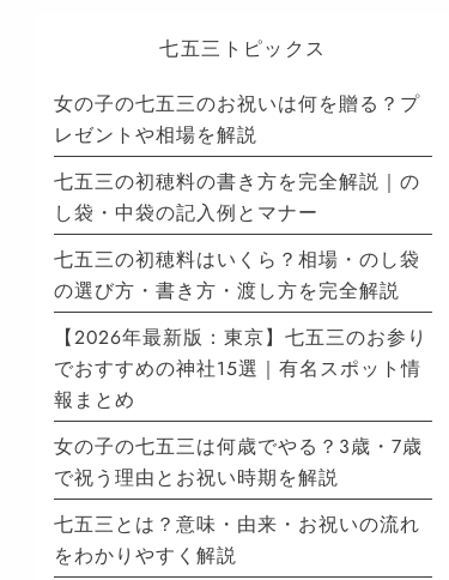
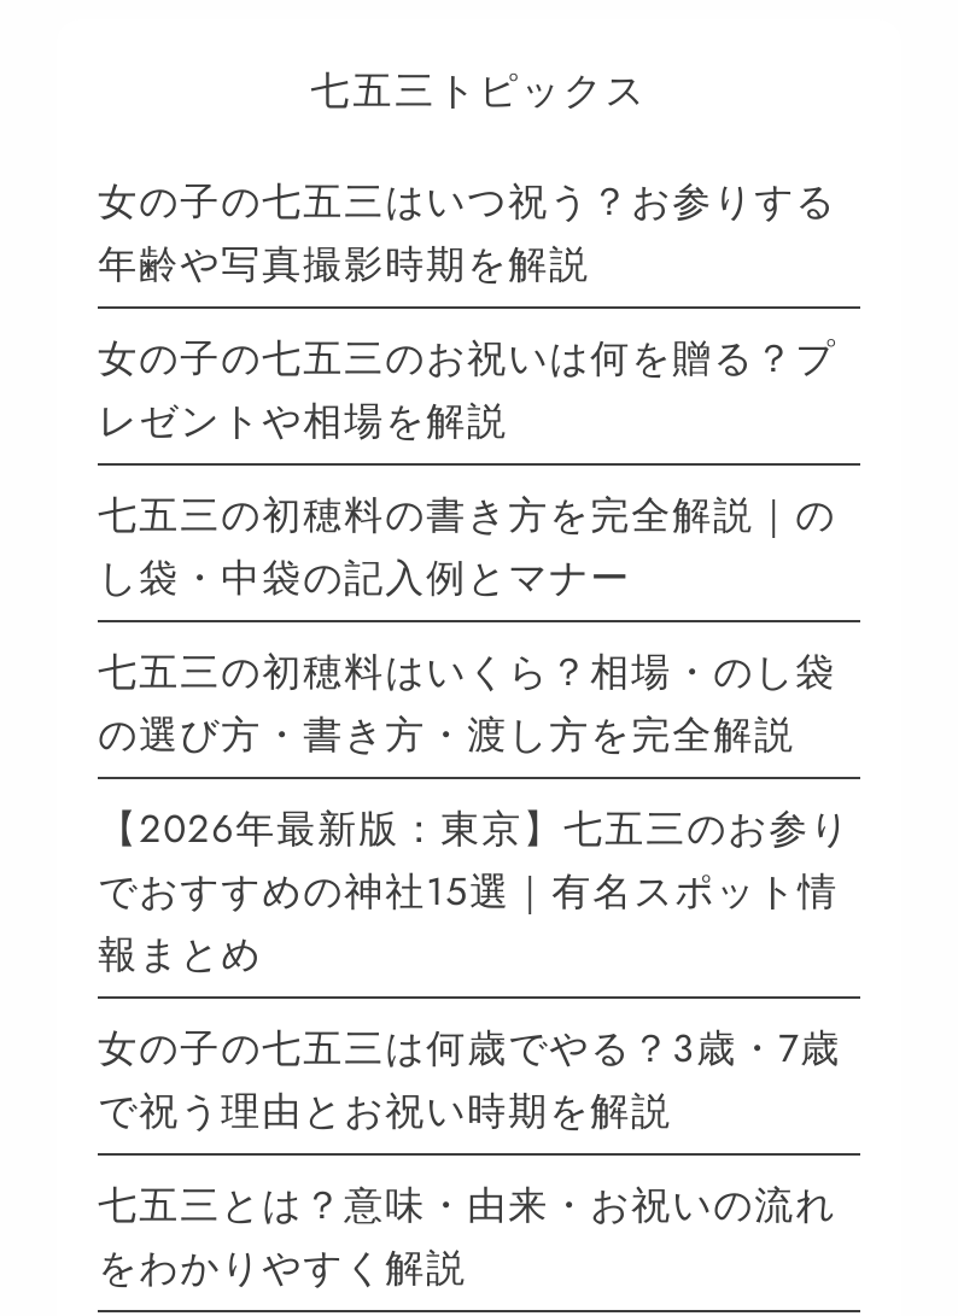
none -> [98,174,836,292] 女の子の七五三はいつ祝う？お参りする | 年齢や写真撮影時期を解説

